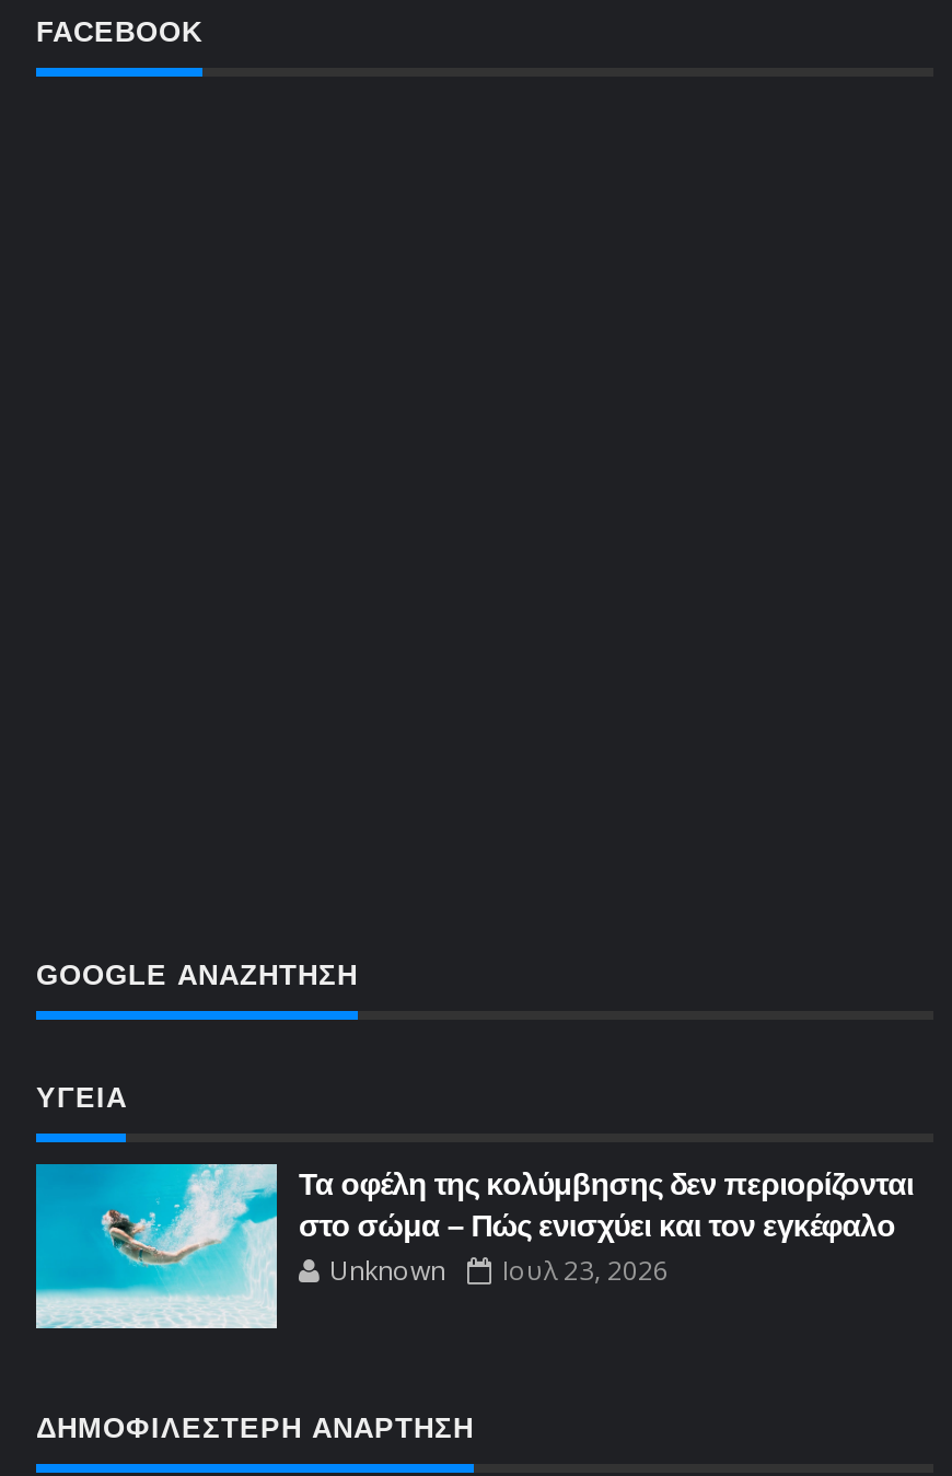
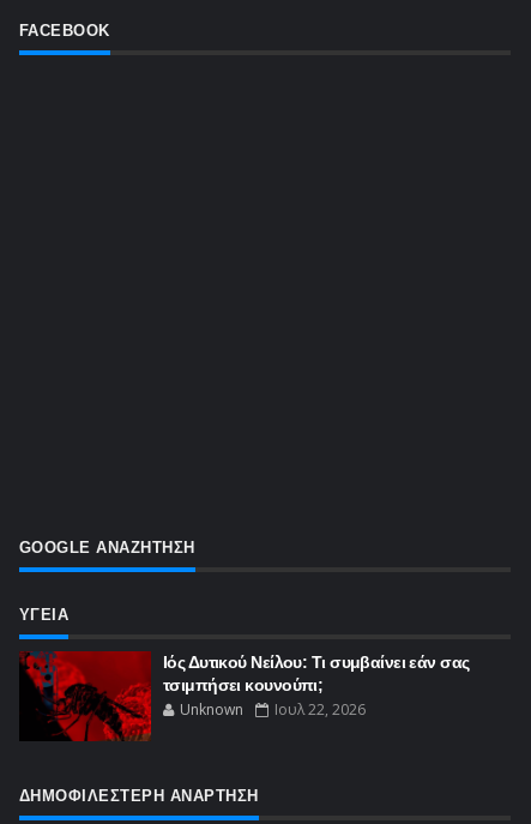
[34,1162,914,1330] [image] | Τα οφέλη της κολύμβησης δεν περιορίζονται | στο σώμα – Πώς ενισχύει και τον εγκέφαλο -> [18,650,469,742] [image] | Ιός Δυτικού Νείλου: Τι συμβαίνει εάν σας | τσιμπήσει κουνούπι;
[329,1251,669,1288] Unknown Ιουλ 23, 2026 -> [180,699,366,719] Unknown Ιουλ 22, 2026

